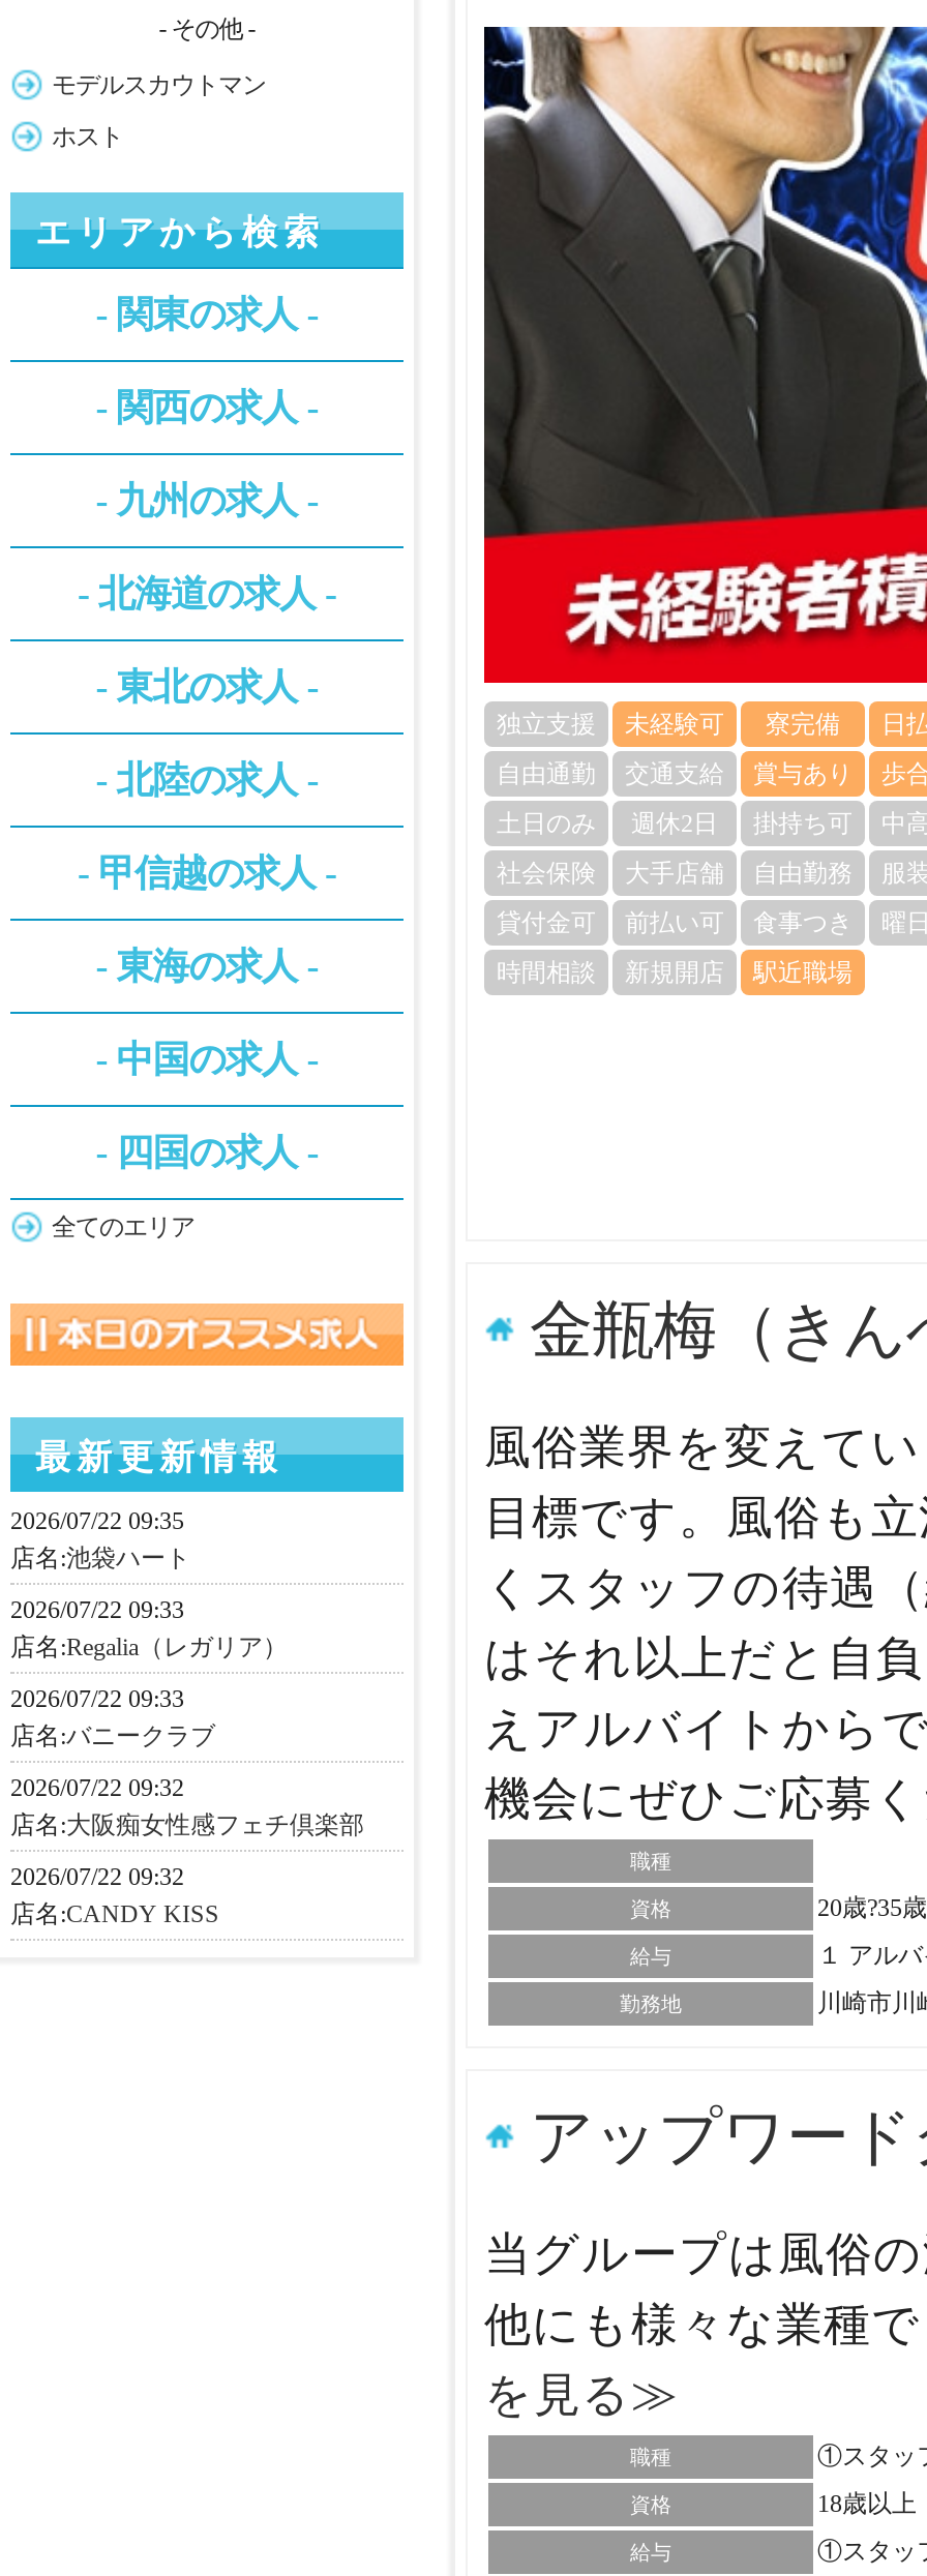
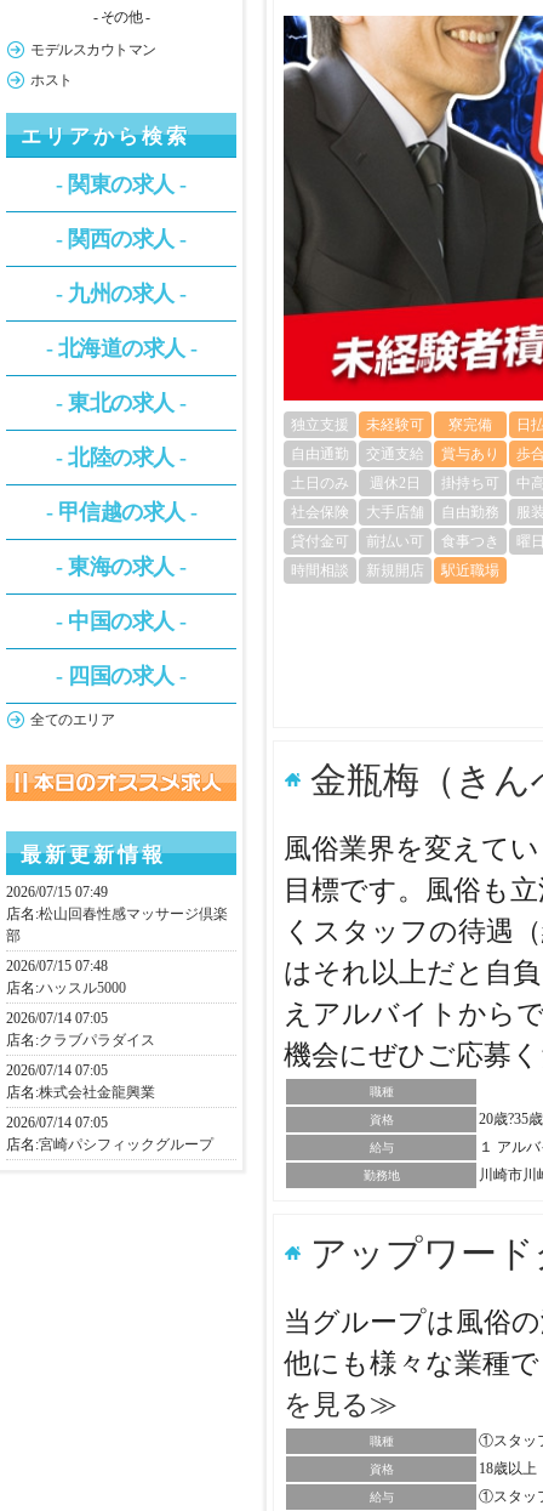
[10,1506,190,1572] 2026/07/22 09:35 | 店名:池袋ハート -> [6,884,228,944] 2026/07/15 07:49 | 店名:松山回春性感マッサージ倶楽 | 部
[10,1595,288,1661] 2026/07/22 09:33 | 店名: Regalia（レガリア） -> [6,958,126,996] 2026/07/15 07:48 | 店名:ハッスル5000
[10,1684,215,1750] 2026/07/22 09:33 | 店名:バニークラブ -> [6,1010,155,1049] 2026/07/14 07:05 | 店名:クラブパラダイス
[10,1773,364,1839] 2026/07/22 09:32 | 店名:大阪痴女性感フェチ倶楽部 -> [6,1062,155,1101] 2026/07/14 07:05 | 店名:株式会社金龍興業
[10,1862,219,1928] 2026/07/22 09:32 | 店名: CANDY KISS -> [6,1114,213,1153] 2026/07/14 07:05 | 店名:宮崎パシフィックグループ

